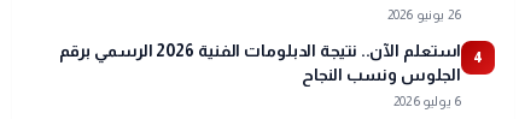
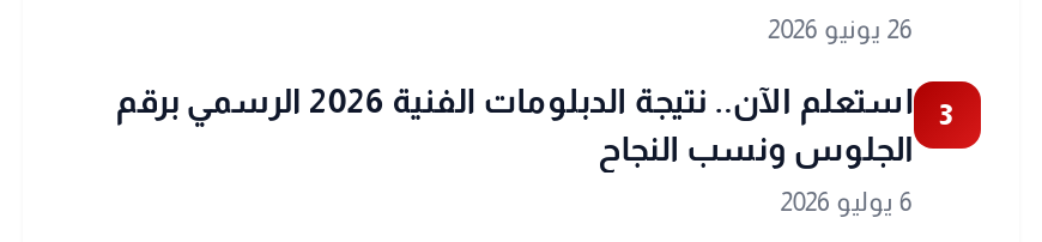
[473,49,483,66] 4 -> [939,98,956,132] 3

